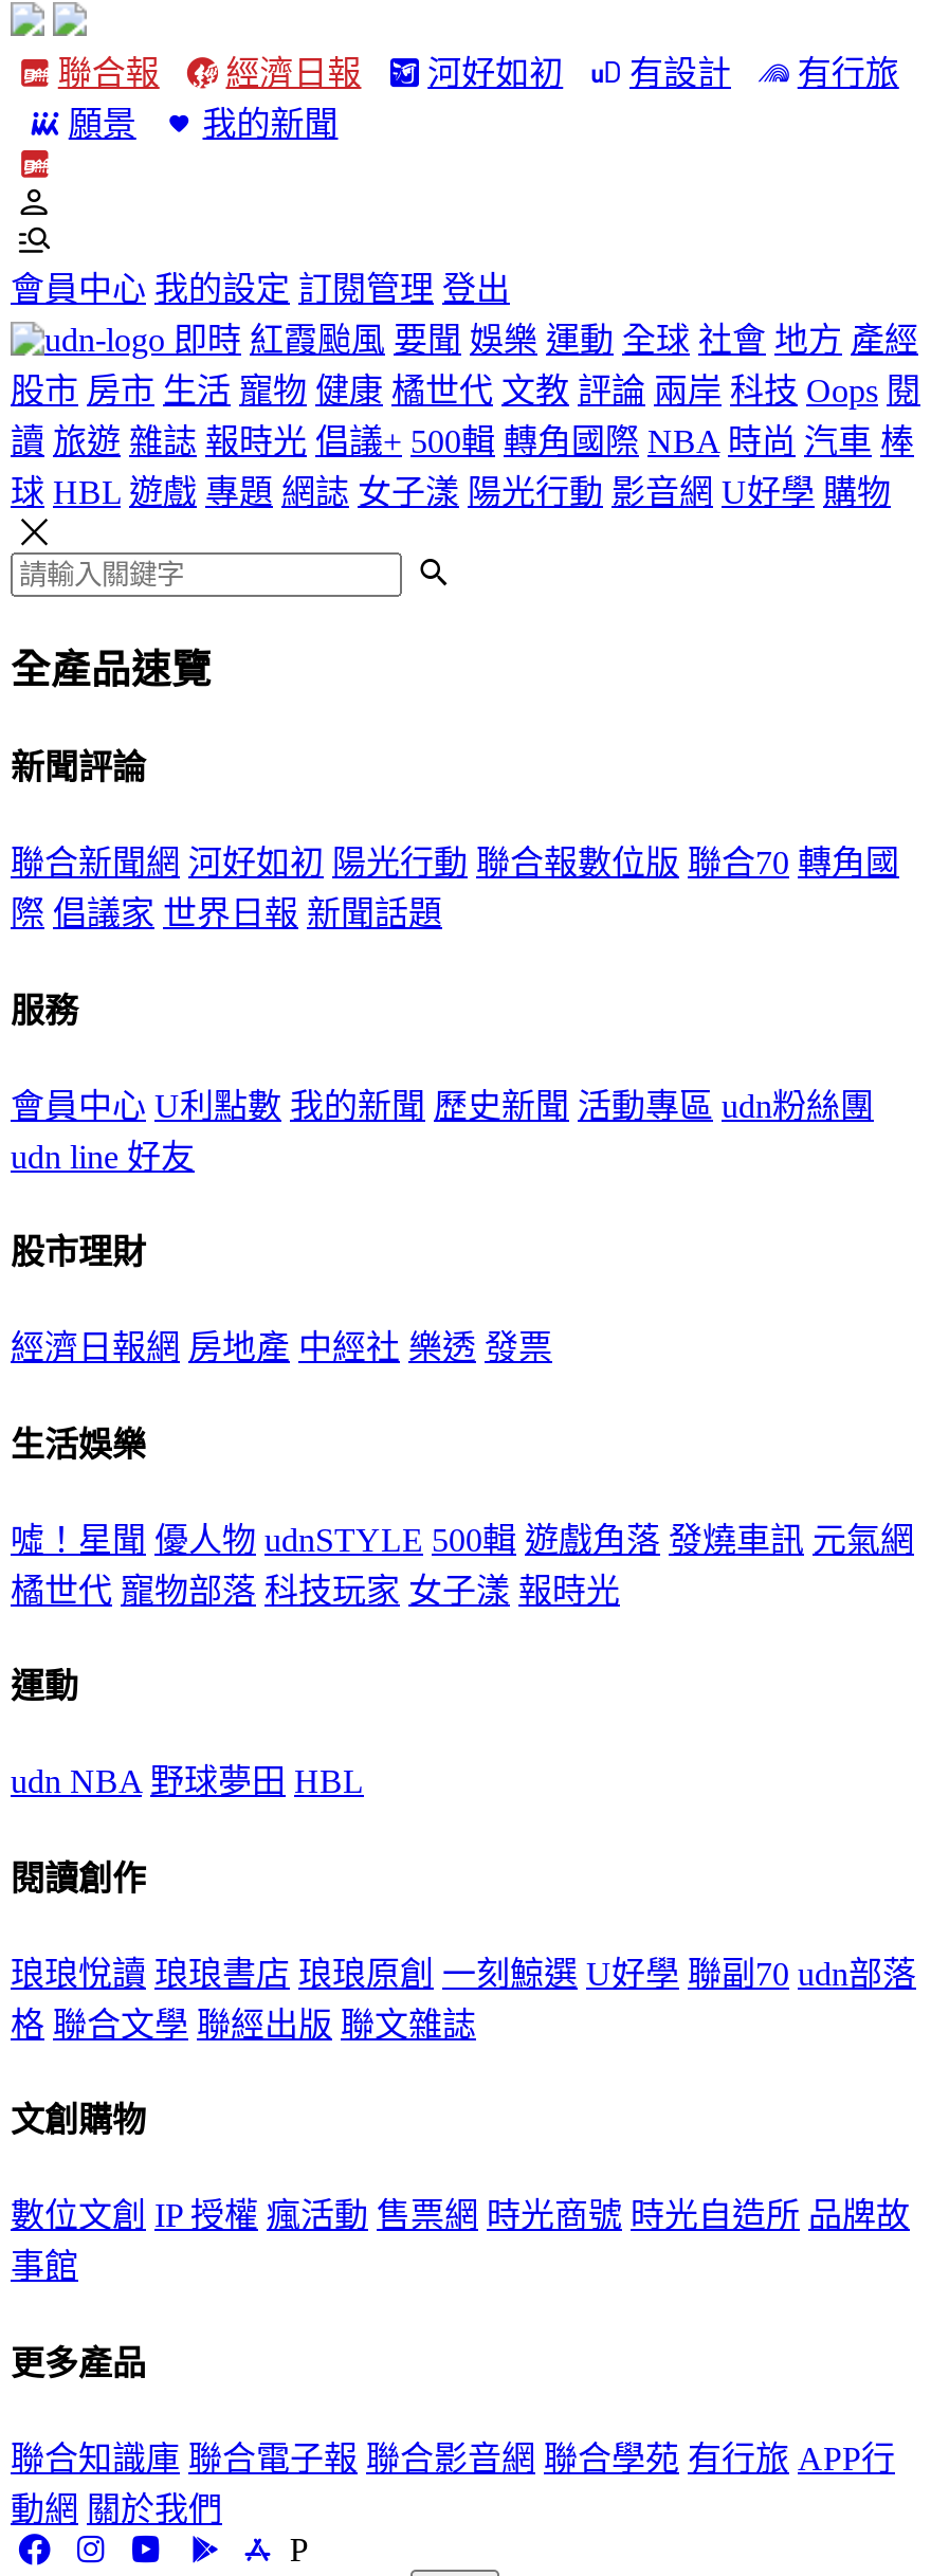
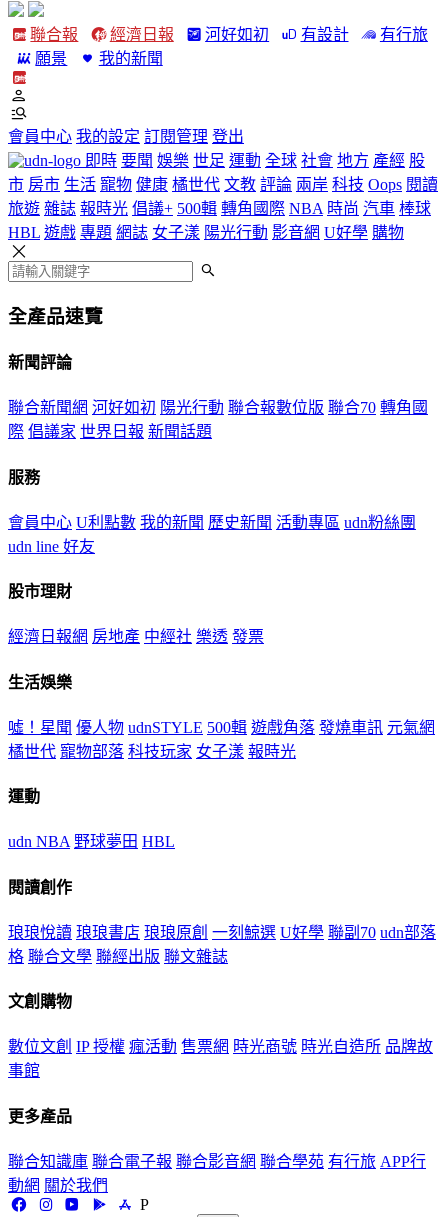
[11,322,920,510] 即時 紅霞颱風 要聞 娛樂 運動 全球 社會 地方 產經 | 股市 房市 生活 寵物 健康 橘世代 文教 評論 兩岸 科技 Oops 閱 | 讀 旅遊 雜誌 報時光 倡議+ 500輯 轉角國際 NBA 時尚 汽車 棒 | 球 HBL 遊戲 專題 網誌 女子漾 陽光行動 影音網 U好學 購物 -> [8,152,438,241] 即時 要聞 娛樂 世足 運動 全球 社會 地方 產經 股 | 市 房市 生活 寵物 健康 橘世代 文教 評論 兩岸 科技 Oops 閱讀 | 旅遊 雜誌 報時光 倡議+ 500輯 轉角國際 NBA 時尚 汽車 棒球 | HBL 遊戲 專題 網誌 女子漾 陽光行動 影音網 U好學 購物

